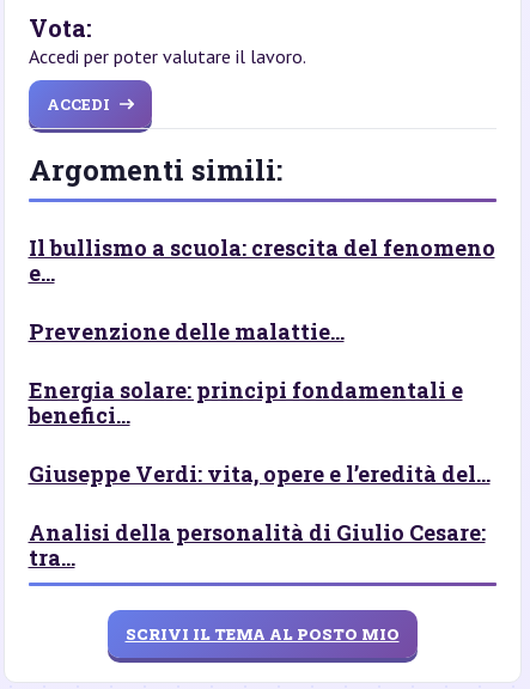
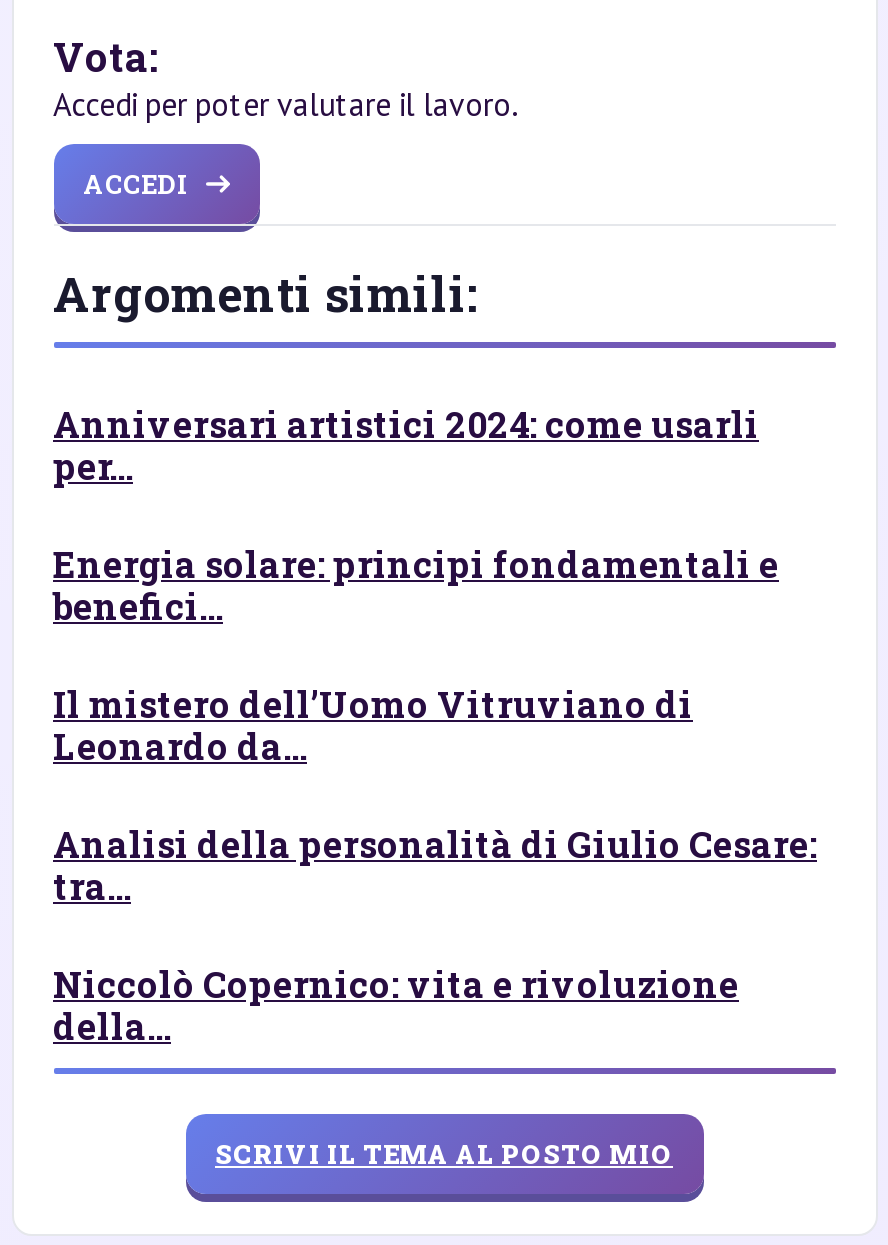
[28,233,495,346] Il bullismo a scuola: crescita del fenomeno | e... | Prevenzione delle malattie... -> [53,400,759,490] Anniversari artistici 2024: come usarli | per...
moved [28,376,462,429] -> [53,540,779,630]: Energia solare: principi fondamentali e | benefici...
[28,459,490,488] Giuseppe Verdi: vita, opere e l’eredità del... -> [53,680,693,770] Il mistero dell’Uomo Vitruviano di | Leonardo da...
moved [28,518,485,572] -> [53,820,817,910]: Analisi della personalità di Giulio Cesare: | tra...
none -> [53,960,739,1050] Niccolò Copernico: vita e rivoluzione | della...

